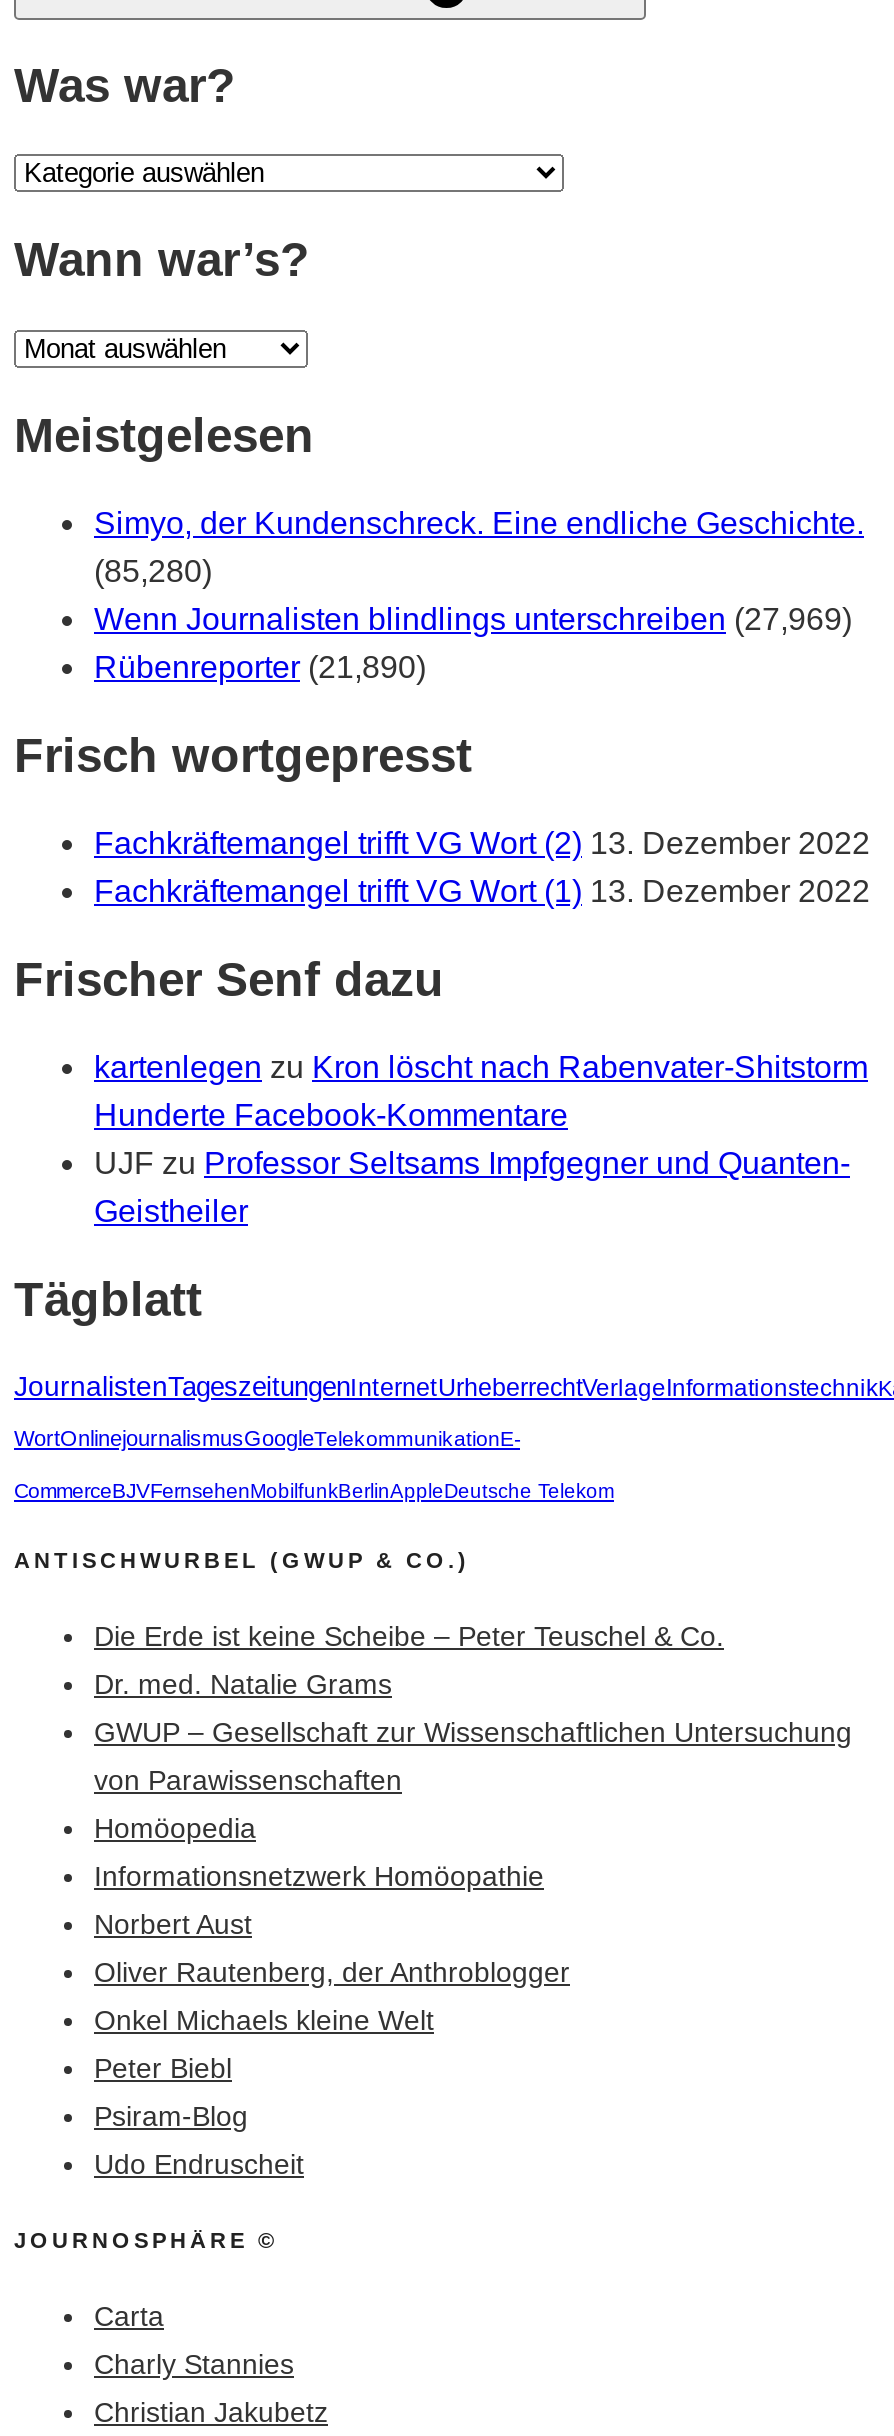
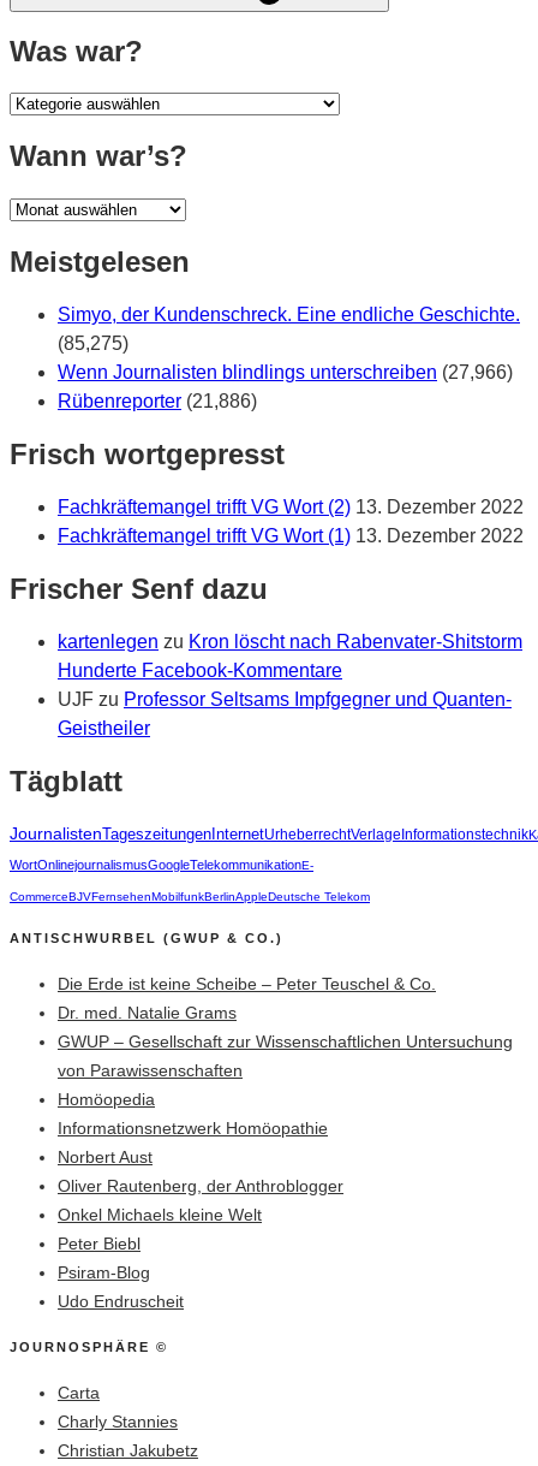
[94,554,212,588] (85,280) -> [58,333,128,354] (85,275)
[94,602,852,636] Wenn Journalisten blindlings unterschreiben (27,969) -> [58,362,513,382] Wenn Journalisten blindlings unterschreiben (27,966)
[94,650,426,684] Rübenreporter (21,890) -> [58,391,257,411] Rübenreporter (21,886)

